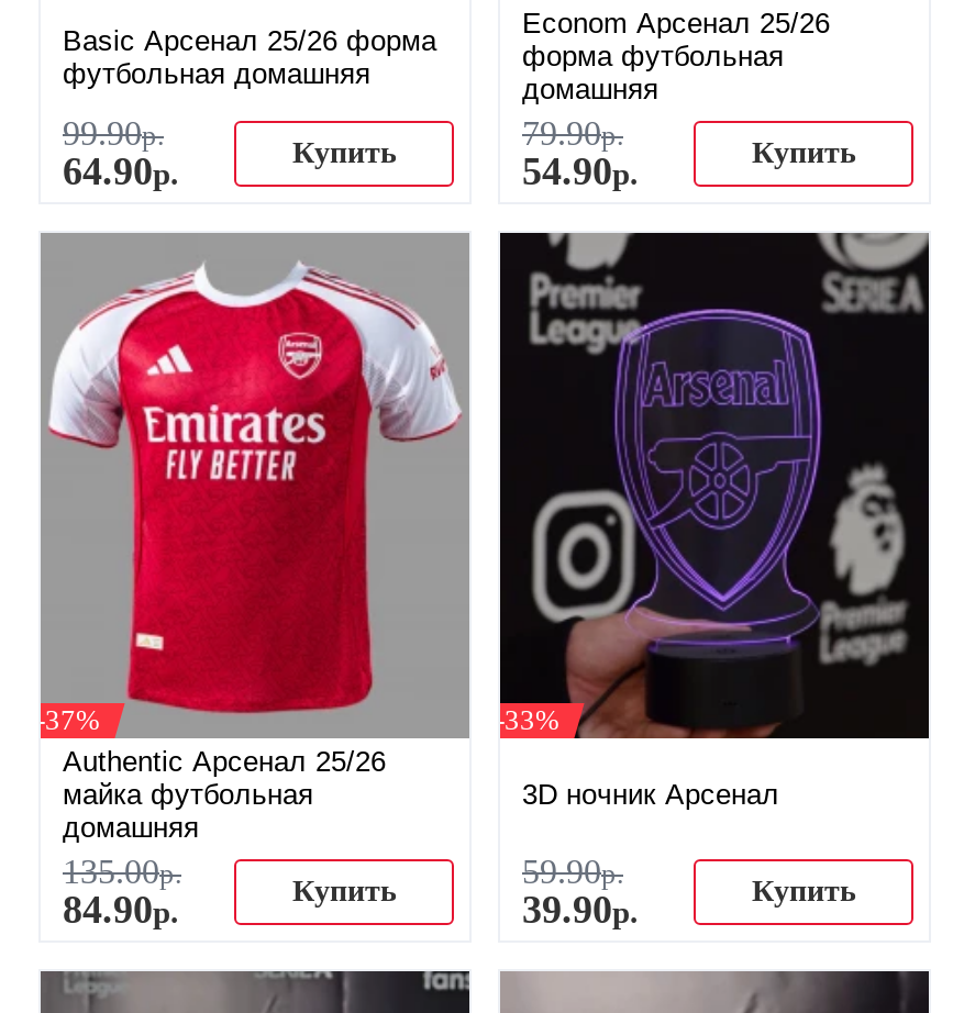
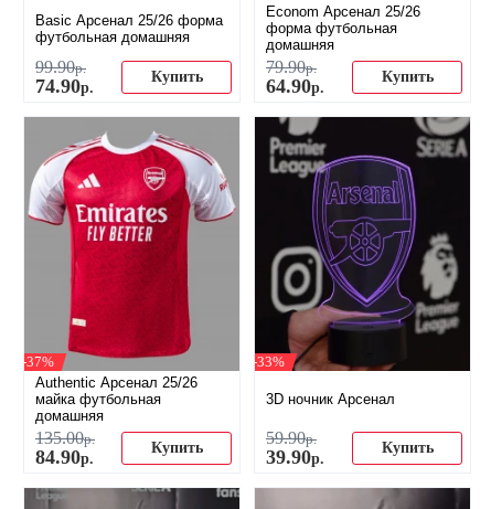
[63,149,179,193] 64.90р. -> [35,75,94,97] 74.90р.
[522,149,639,193] 54.90р. -> [266,75,324,97] 64.90р.

